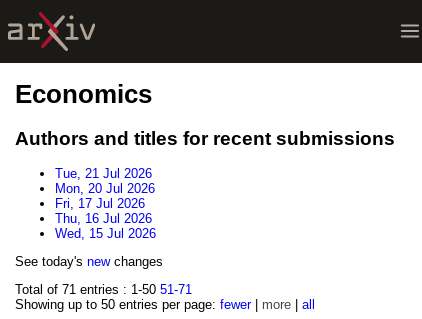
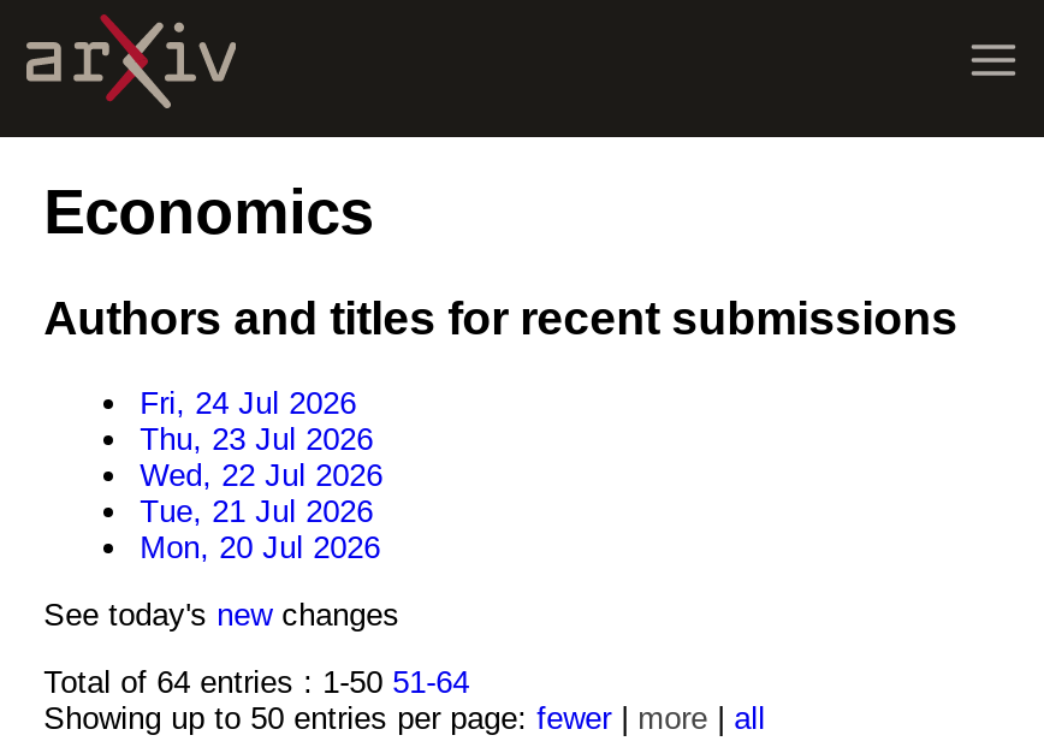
none -> [140,384,383,493] Fri, 24 Jul 2026 | Thu, 23 Jul 2026 | Wed, 22 Jul 2026
moved [55,166,155,196] -> [140,493,380,565]: Tue, 21 Jul 2026 | Mon, 20 Jul 2026
[55,196,156,241] Fri, 17 Jul 2026 | Thu, 16 Jul 2026 | Wed, 15 Jul 2026 -> none
[15,282,192,297] Total of 71 entries : 1-50 51-71 -> [44,664,469,700] Total of 64 entries : 1-50 51-64

